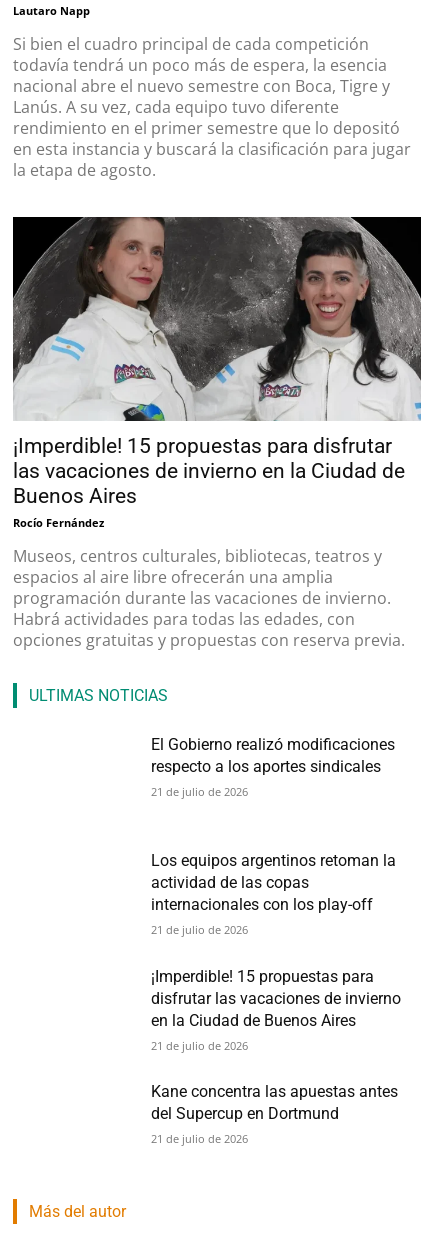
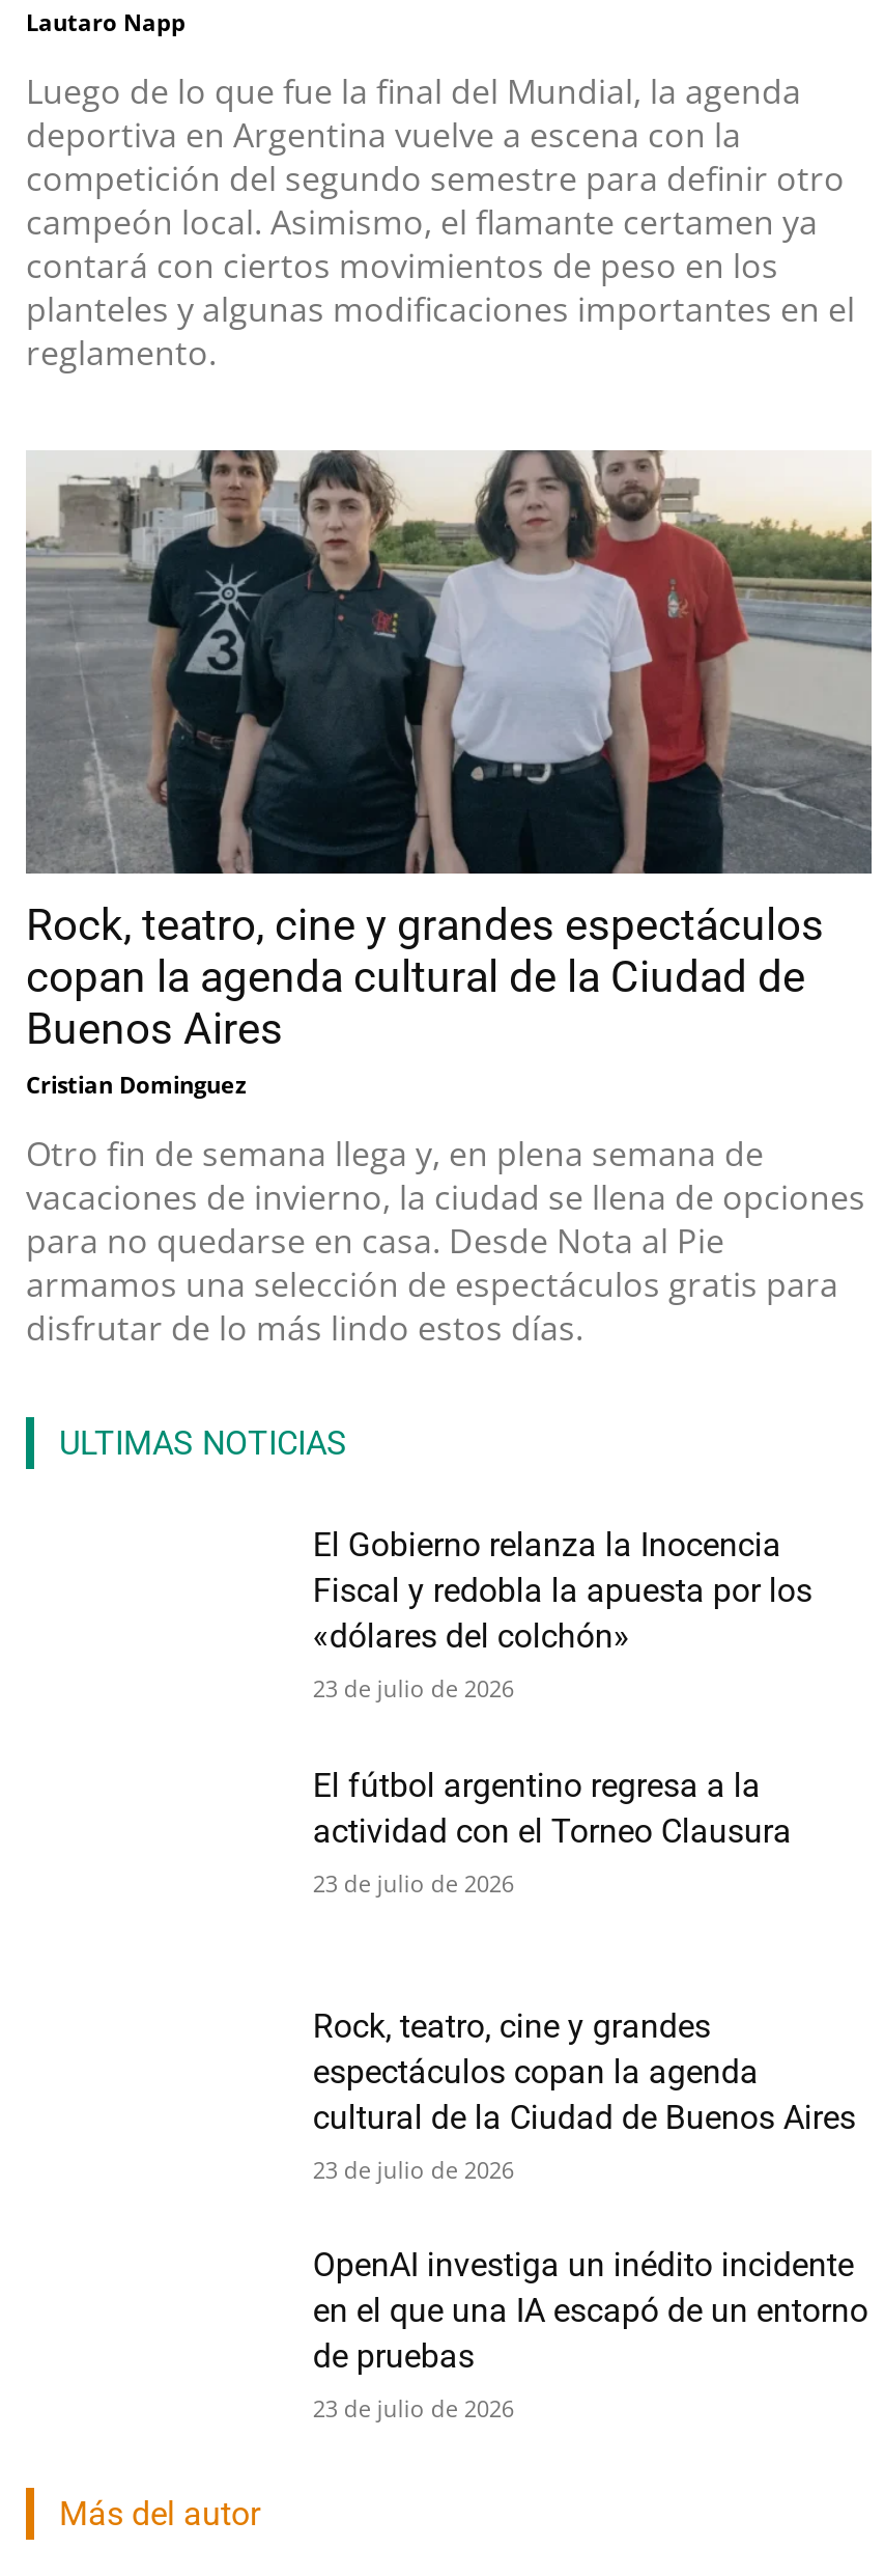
[13,33,411,181] Si bien el cuadro principal de cada competición | todavía tendrá un poco más de espera, la esencia | nacional abre el nuevo semestre con Boca, Tigre y | Lanús. A su vez, cada equipo tuvo diferente | rendimiento en el primer semestre que lo depositó | en esta instancia y buscará la clasificación para jugar | la etapa de agosto. -> [26,69,855,376] Luego de lo que fue la final del Mundial, la agenda | deportiva en Argentina vuelve a escena con la | competición del segundo semestre para definir otro | campeón local. Asimismo, el flamante certamen ya | contará con ciertos movimientos de peso en los | planteles y algunas modificaciones importantes en el | reglamento.
[12,216,422,483] [image] | ¡Imperdible! 15 propuestas para disfrutar | las vacaciones de invierno en la Ciudad de -> [26,448,874,1003] [image] | Rock, teatro, cine y grandes espectáculos | copan la agenda cultural de la Ciudad de
[13,515,104,530] Rocío Fernández -> [26,1069,246,1101] Cristian Dominguez
[13,545,405,651] Museos, centros culturales, bibliotecas, teatros y | espacios al aire libre ofrecerán una amplia | programación durante las vacaciones de invierno. | Habrá actividades para todas las edades, con | opciones gratuitas y propuestas con reserva previa. -> [26,1132,865,1352] Otro fin de semana llega y, en plena semana de | vacaciones de invierno, la ciudad se llena de opciones | para no quedarse en casa. Desde Nota al Pie | armamos una selección de espectáculos gratis para | disfrutar de lo más lindo estos días.
[151,735,395,799] El Gobierno realizó modificaciones | respecto a los aportes sindicales | 21 de julio de 2026 -> [313,1526,812,1704] El Gobierno relanza la Inocencia | Fiscal y redobla la apuesta por los | «dólares del colchón» | 23 de julio de 2026
[151,851,396,937] Los equipos argentinos retoman la | actividad de las copas | internacionales con los play-off | 21 de julio de 2026 -> [313,1766,792,1899] El fútbol argentino regresa a la | actividad con el Torneo Clausura | 23 de julio de 2026
[151,967,401,1053] ¡Imperdible! 15 propuestas para | disfrutar las vacaciones de invierno | en la Ciudad de Buenos Aires | 21 de julio de 2026 -> [313,2006,856,2184] Rock, teatro, cine y grandes | espectáculos copan la agenda | cultural de la Ciudad de Buenos Aires | 23 de julio de 2026
[151,1082,398,1146] Kane concentra las apuestas antes | del Supercup en Dortmund | 21 de julio de 2026 -> [313,2246,868,2425] OpenAI investiga un inédito incidente | en el que una IA escapó de un entorno | de pruebas | 23 de julio de 2026

